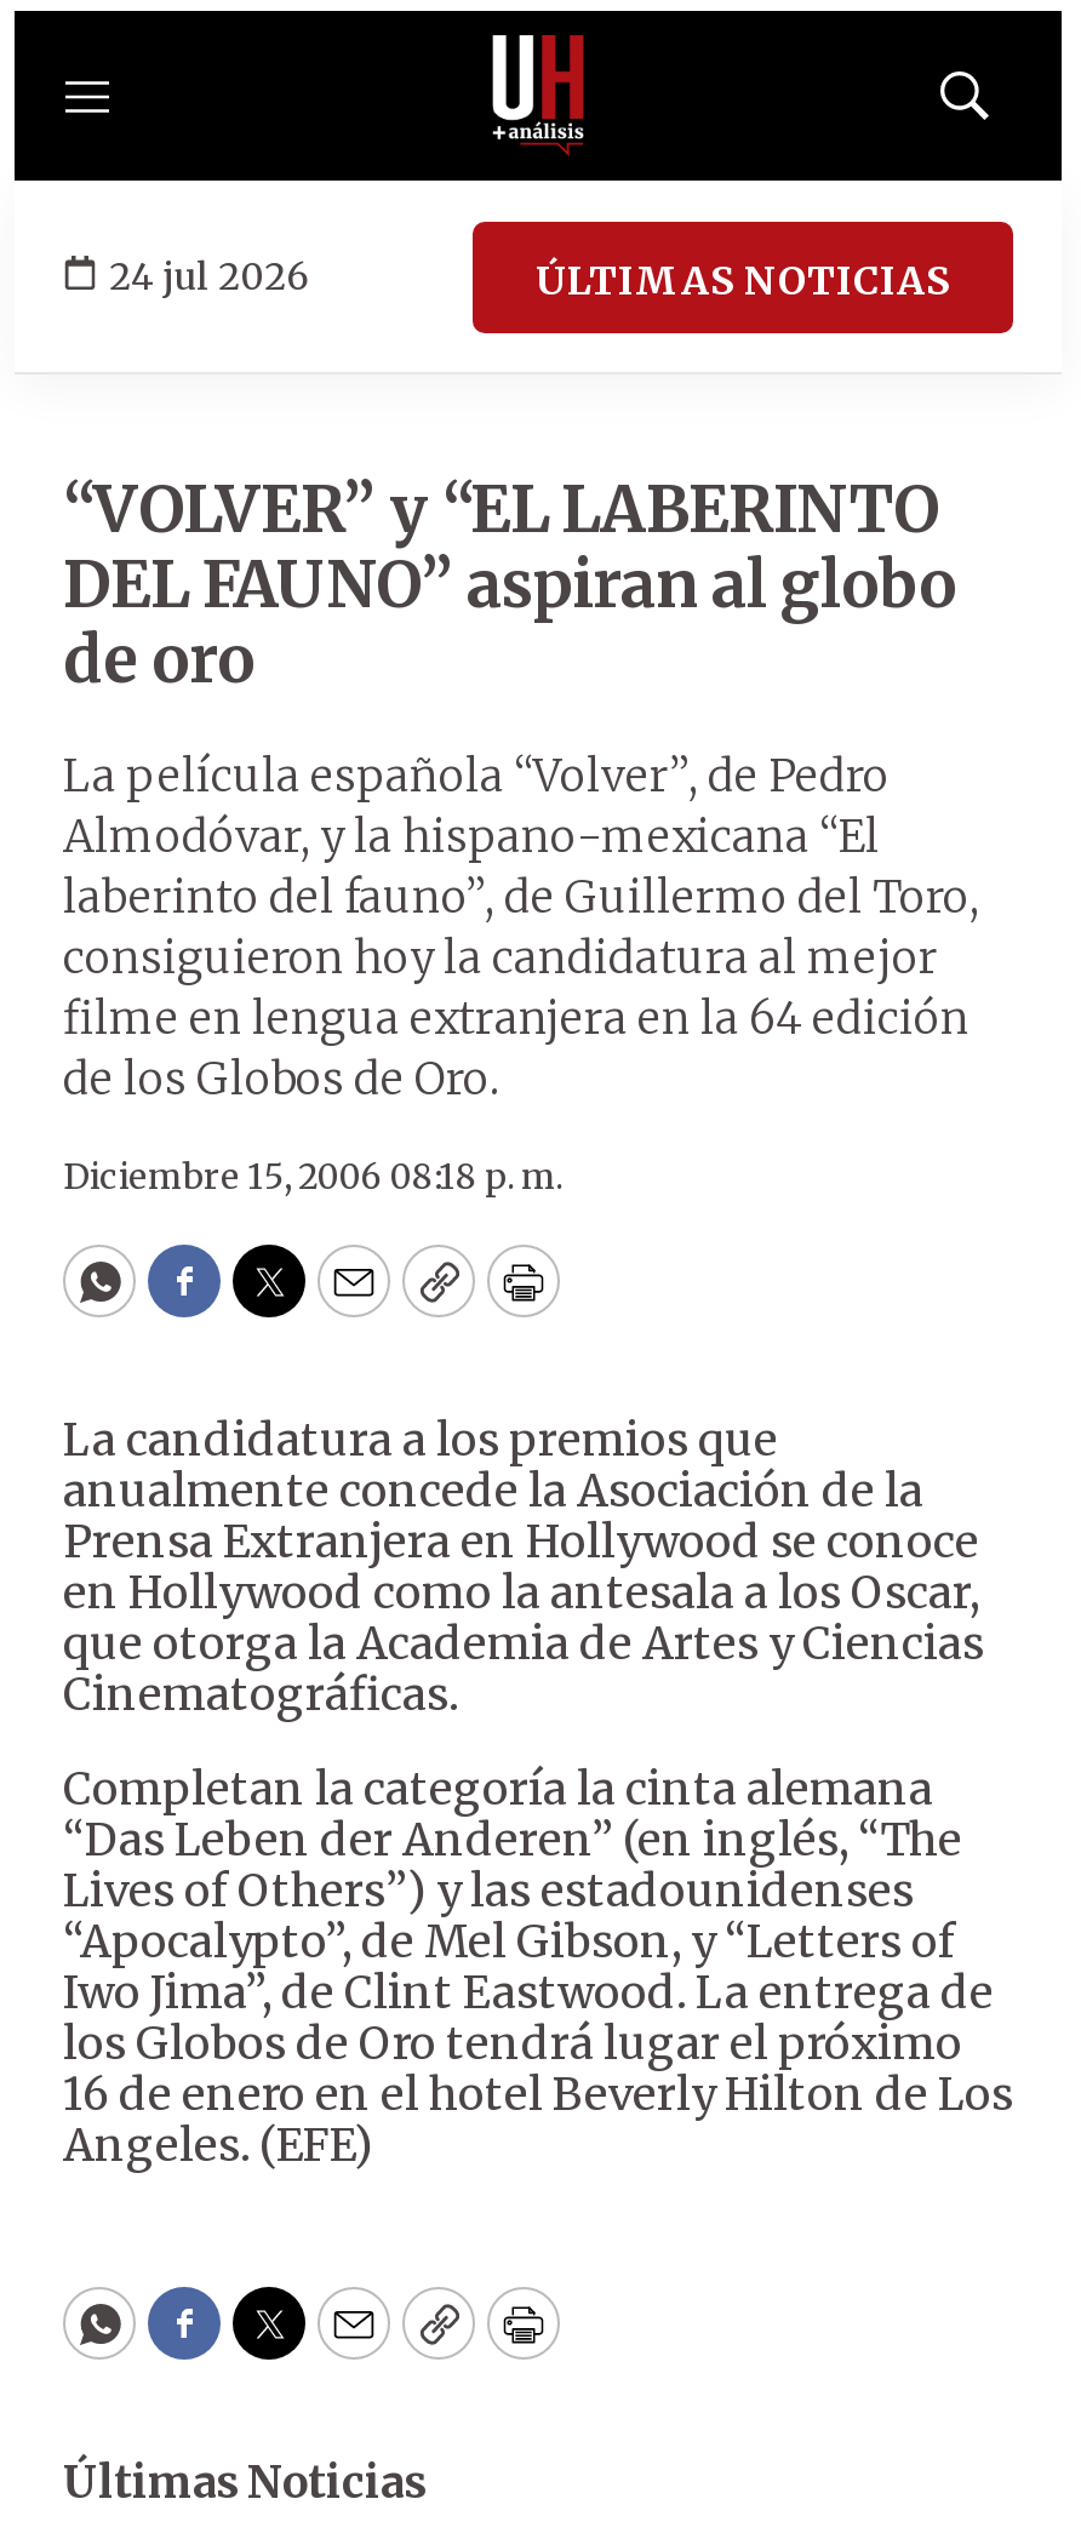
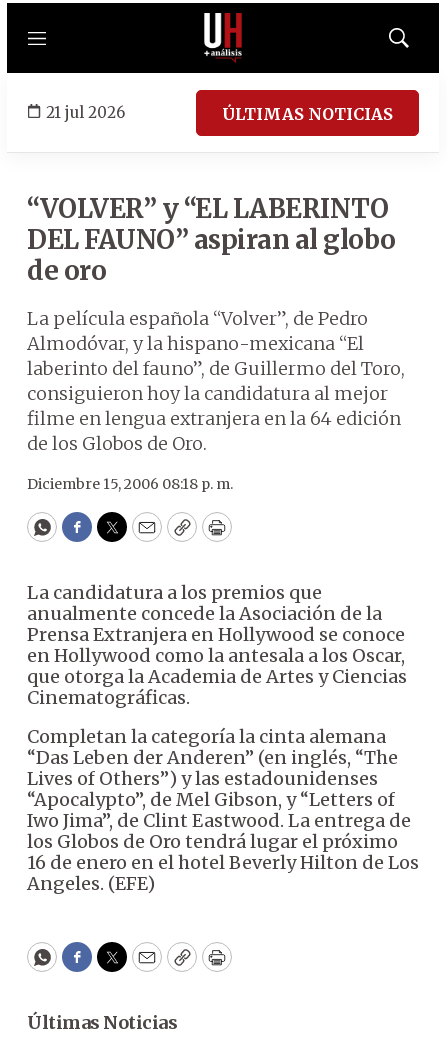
[109,252,308,298] 24 jul 2026 -> [46,102,125,121] 21 jul 2026

